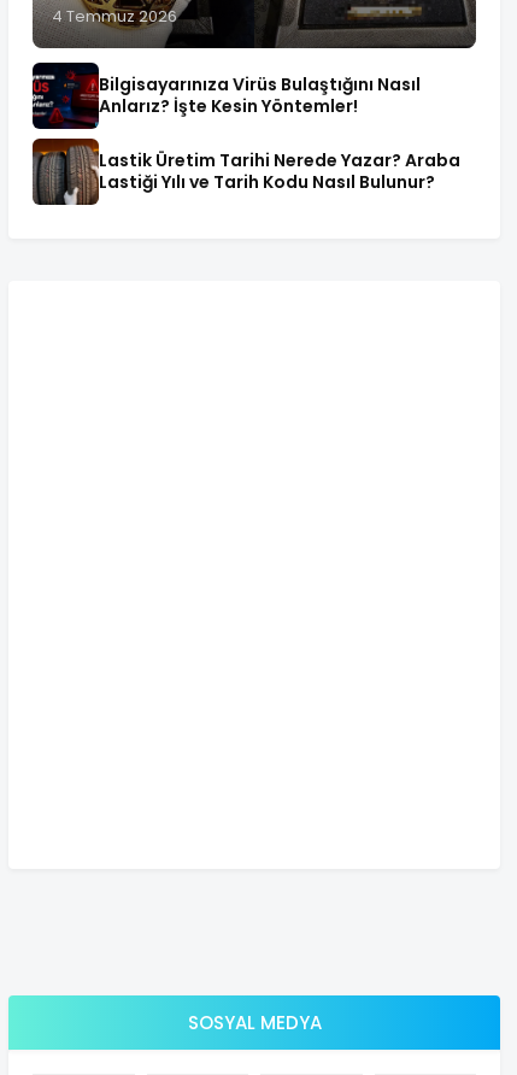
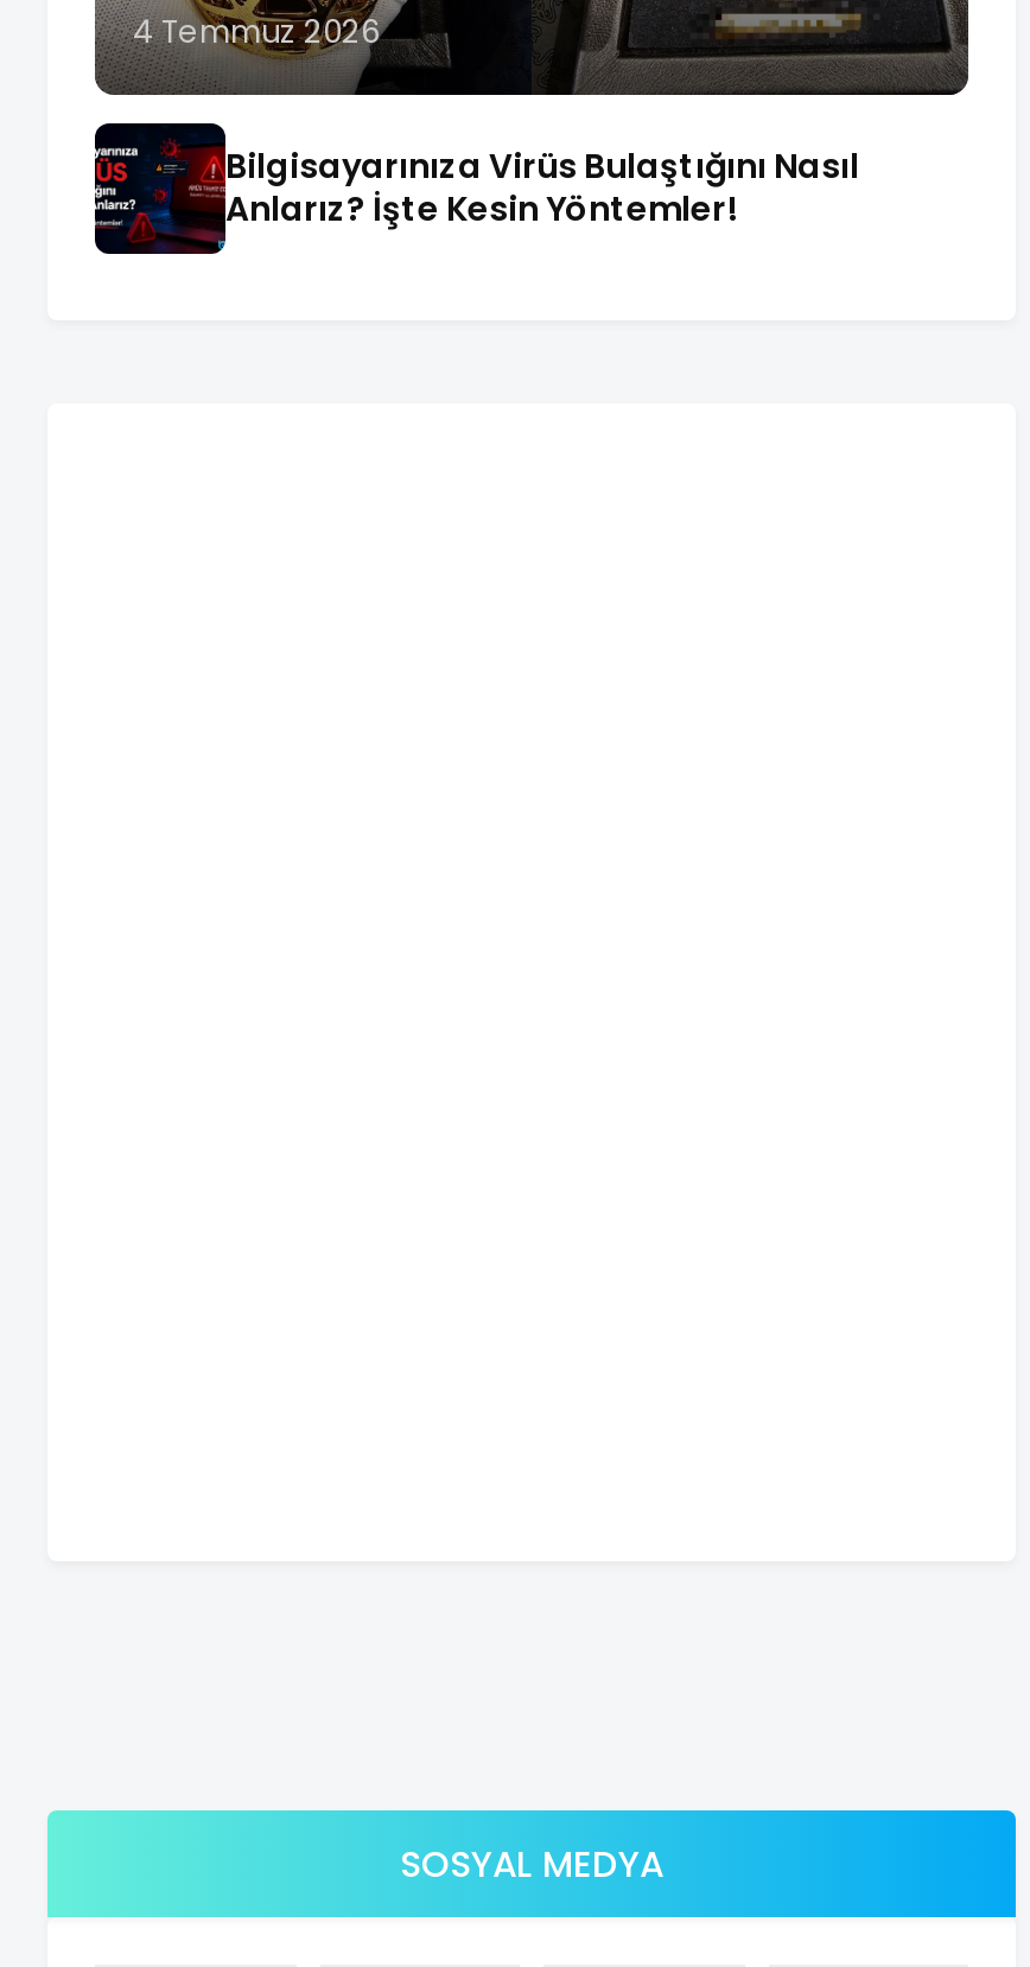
[33,139,460,205] [image] | Lastik Üretim Tarihi Nerede Yazar? Araba | Lastiği Yılı ve Tarih Kodu Nasıl Bulunur? -> none

